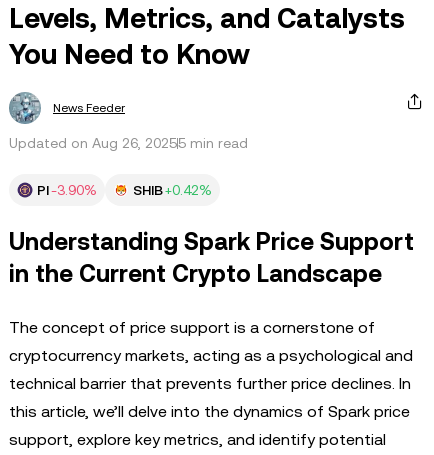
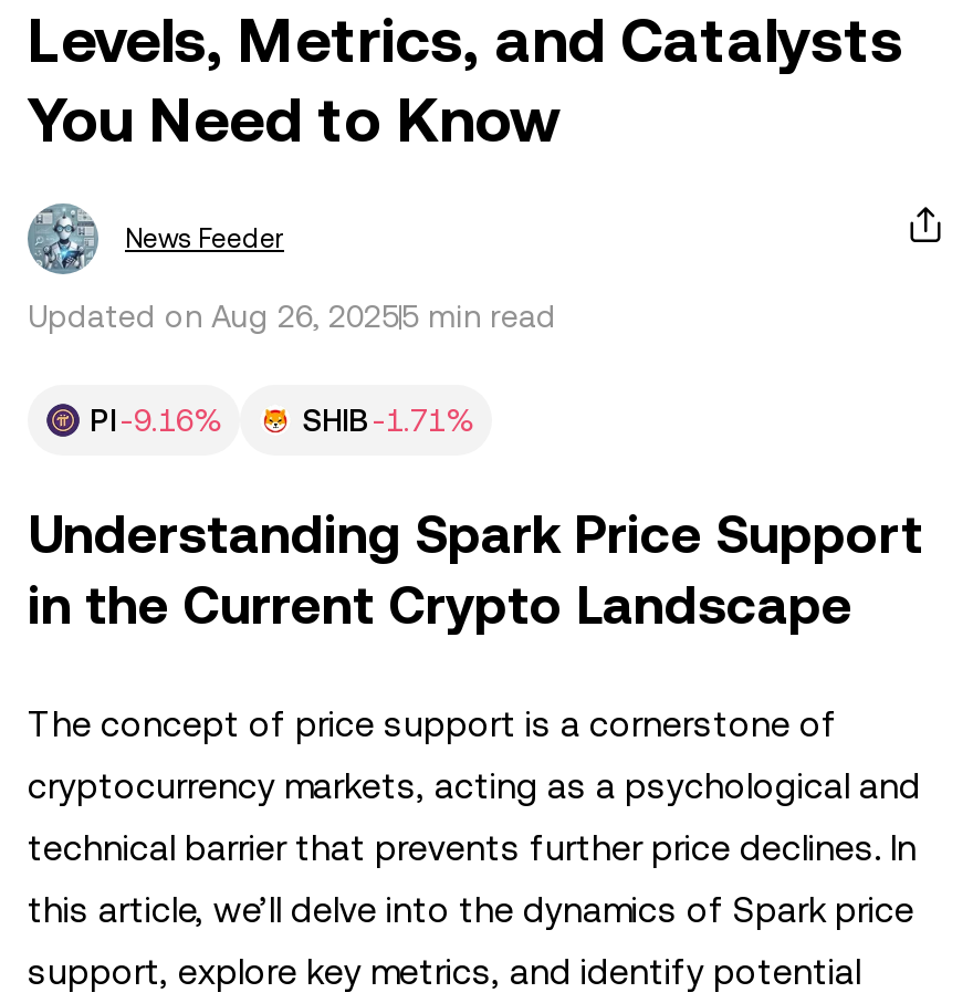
[37,182,97,198] PI -3.90% -> [90,403,222,438] PI -9.16%
[133,182,212,198] SHIB +0.42% -> [302,403,474,438] SHIB -1.71%

